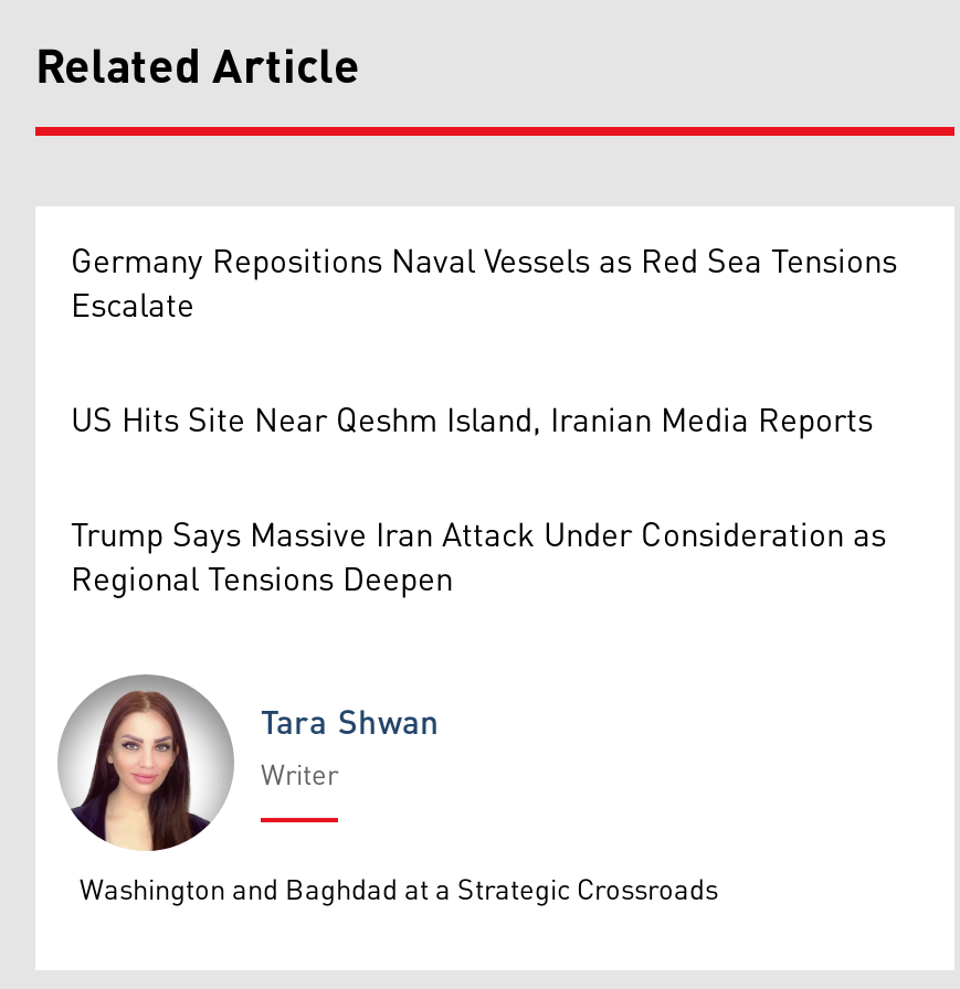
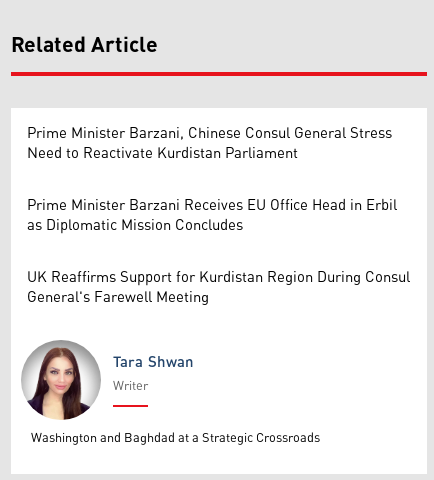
[71,230,897,338] Germany Repositions Naval Vessels as Red Sea Tensions | Escalate -> [27,119,392,168] Prime Minister Barzani, Chinese Consul General Stress | Need to Reactivate Kurdistan Parliament
[71,389,873,453] US Hits Site Near Qeshm Island, Iranian Media Reports -> [27,191,397,240] Prime Minister Barzani Receives EU Office Head in Erbil | as Diplomatic Mission Concludes
[71,504,886,612] Trump Says Massive Iran Attack Under Consideration as | Regional Tensions Deepen -> [27,263,410,312] UK Reaffirms Support for Kurdistan Region During Consul | General's Farewell Meeting

